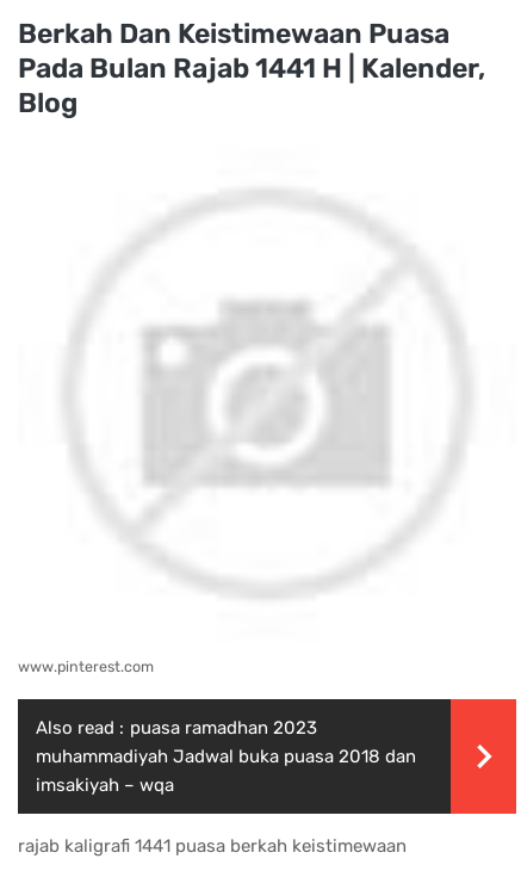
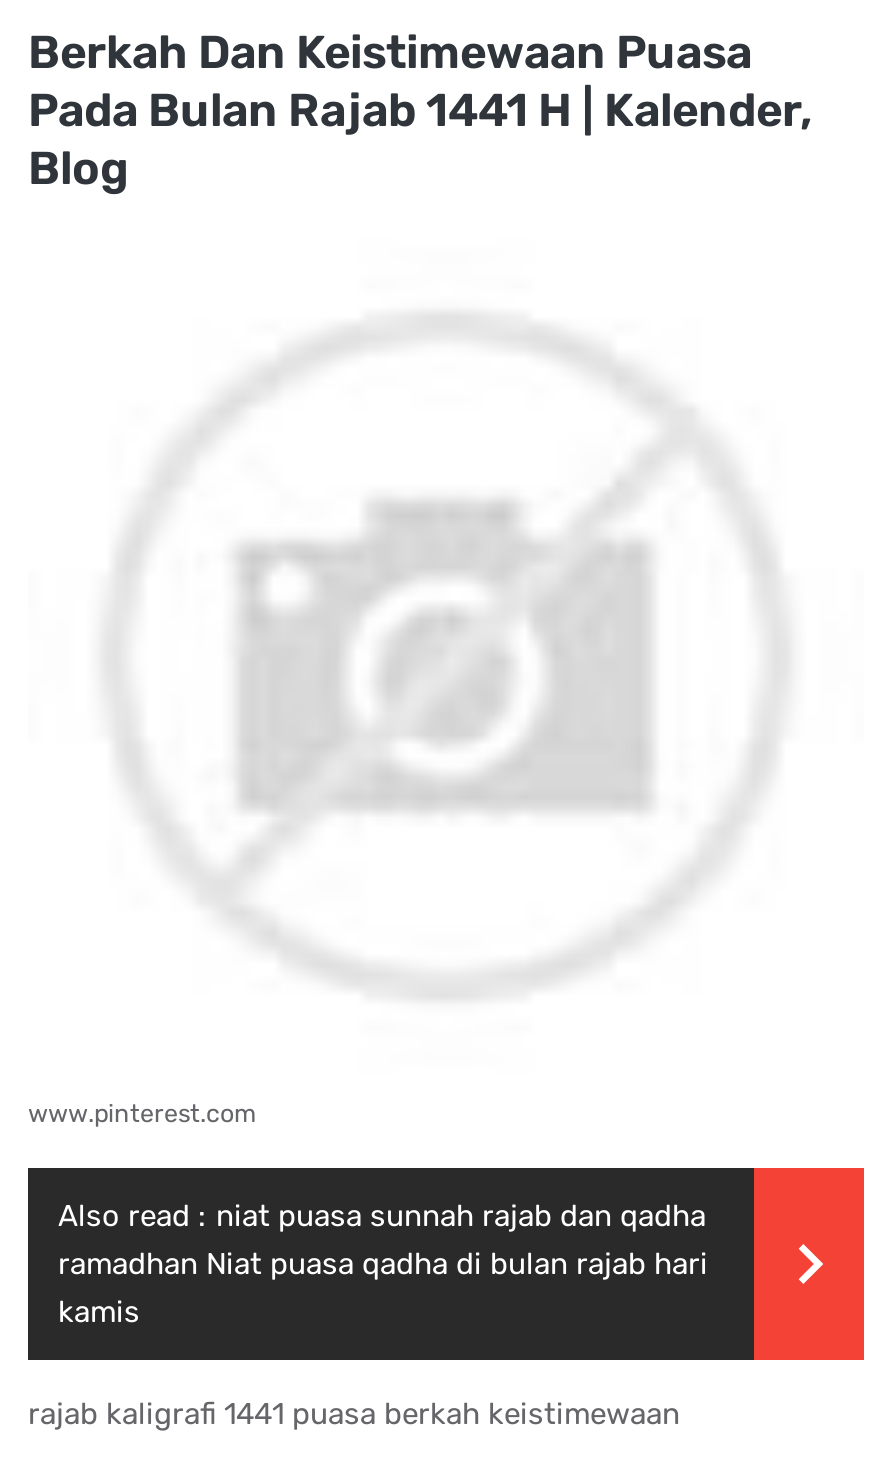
[36,717,416,796] Also read : puasa ramadhan 2023 | muhammadiyah Jadwal buka puasa 2018 dan | imsakiyah – wqa -> [58,1198,708,1330] Also read : niat puasa sunnah rajab dan qadha | ramadhan Niat puasa qadha di bulan rajab hari | kamis

